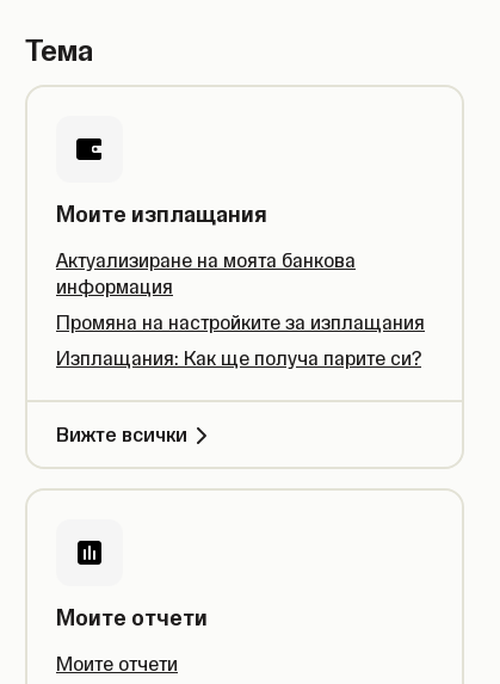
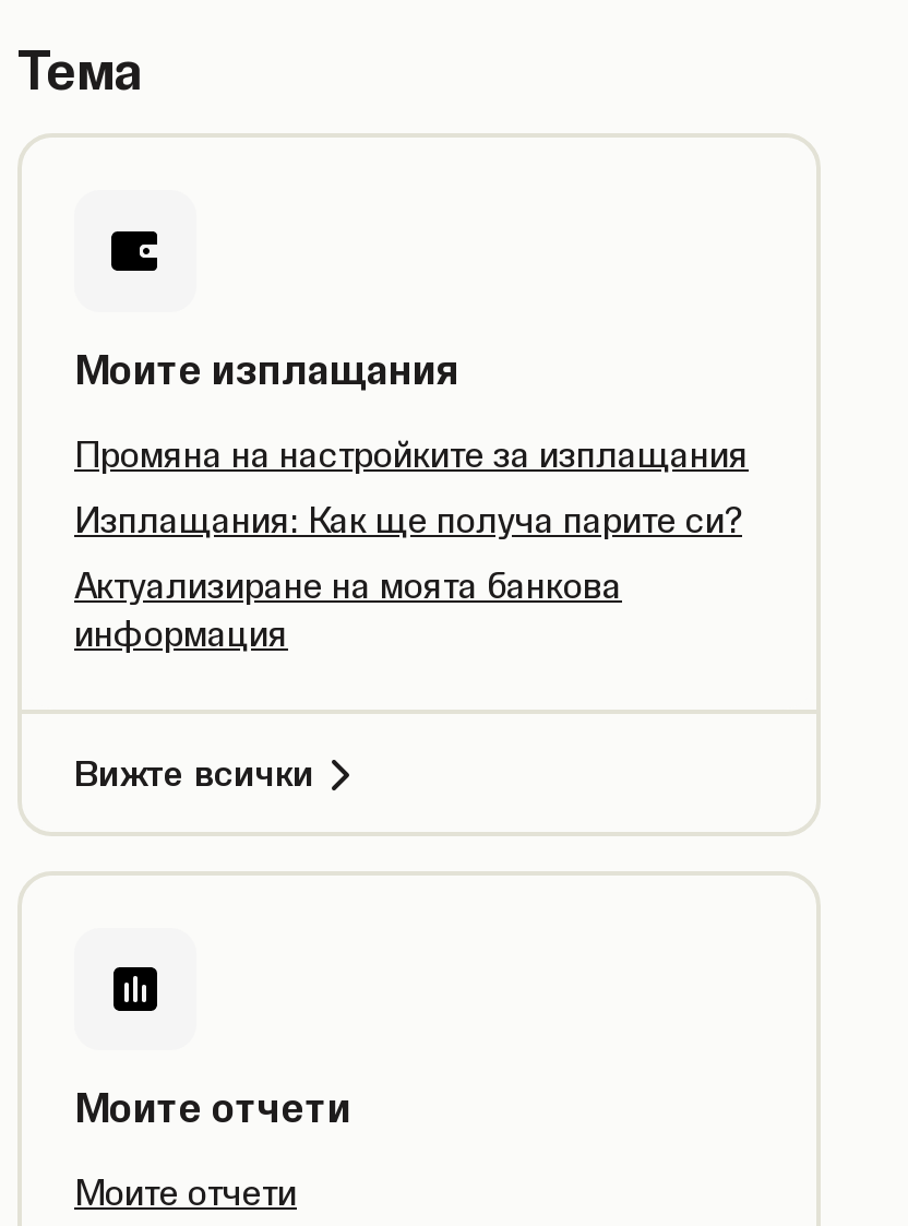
moved [56,248,356,298] -> [74,563,622,655]: Актуализиране на моята банкова | информация
moved [56,310,425,370] -> [74,432,749,541]: Промяна на настройките за изплащания | Изплащания: Как ще получа парите си?

